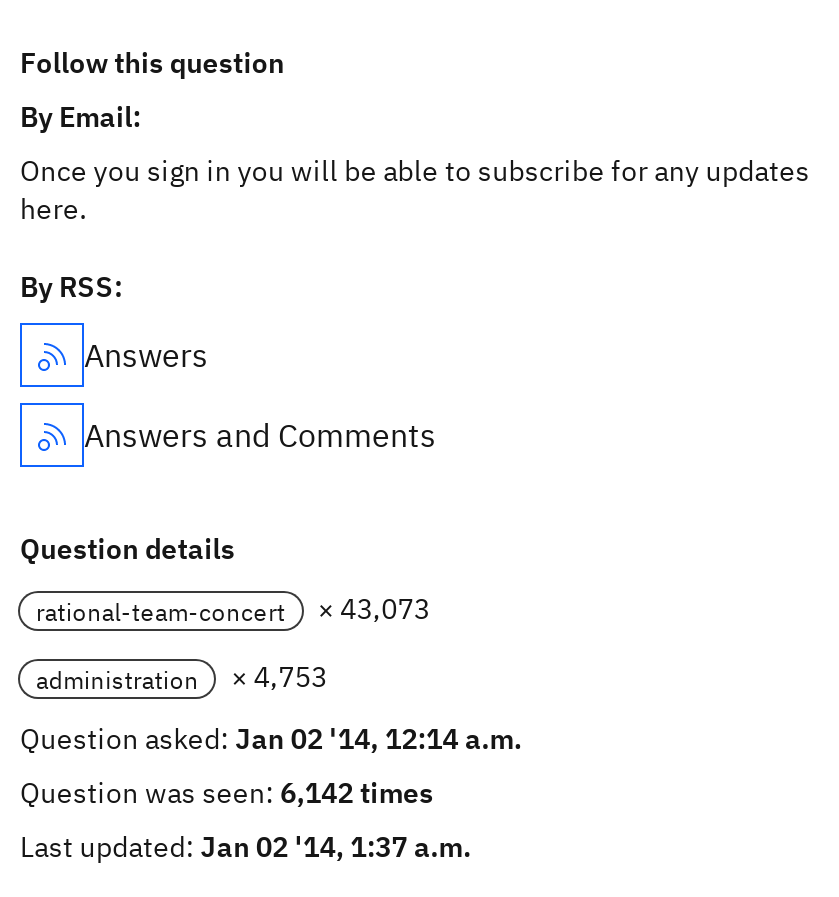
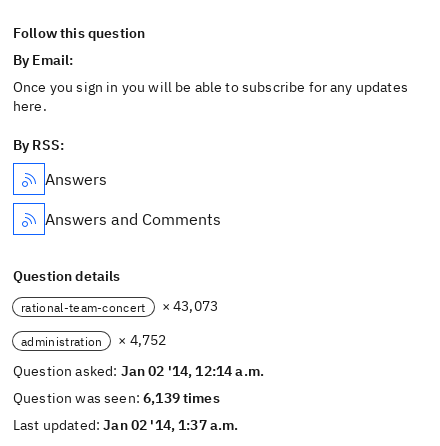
[36,659,327,695] administration × 4,753 -> [21,331,167,349] administration × 4,752
[20,775,434,811] Question was seen: 6,142 times -> [13,389,220,407] Question was seen: 6,139 times

